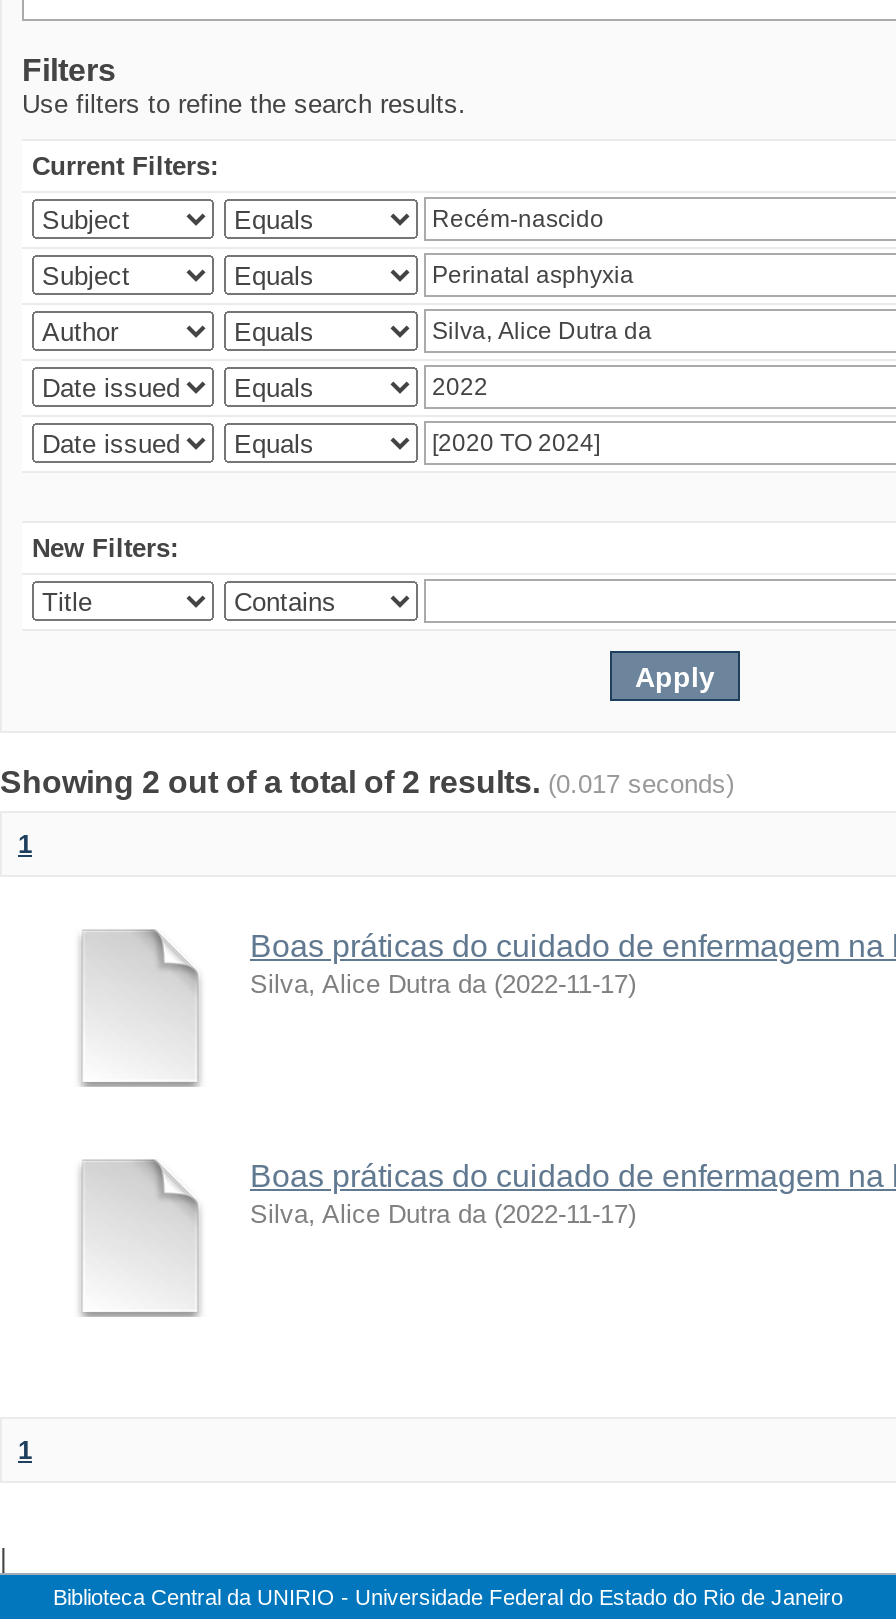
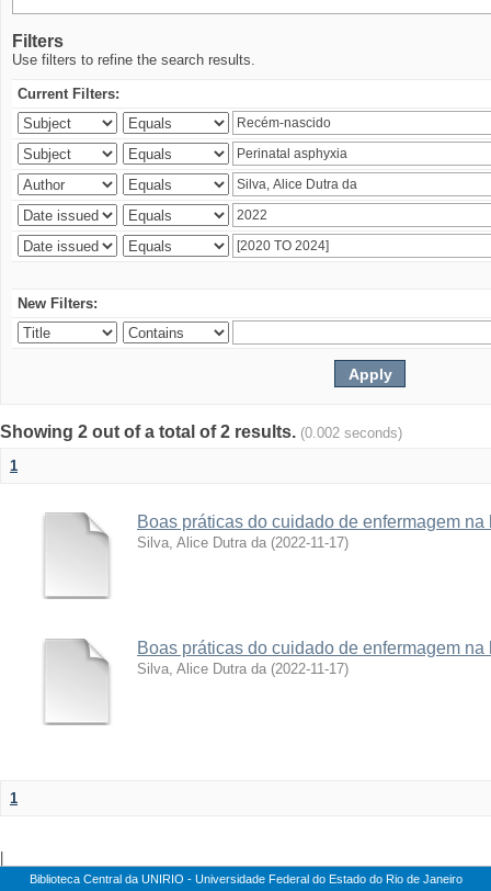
[0,765,734,799] Showing 2 out of a total of 2 results. (0.017 seconds) -> [0,422,402,441] Showing 2 out of a total of 2 results. (0.002 seconds)

